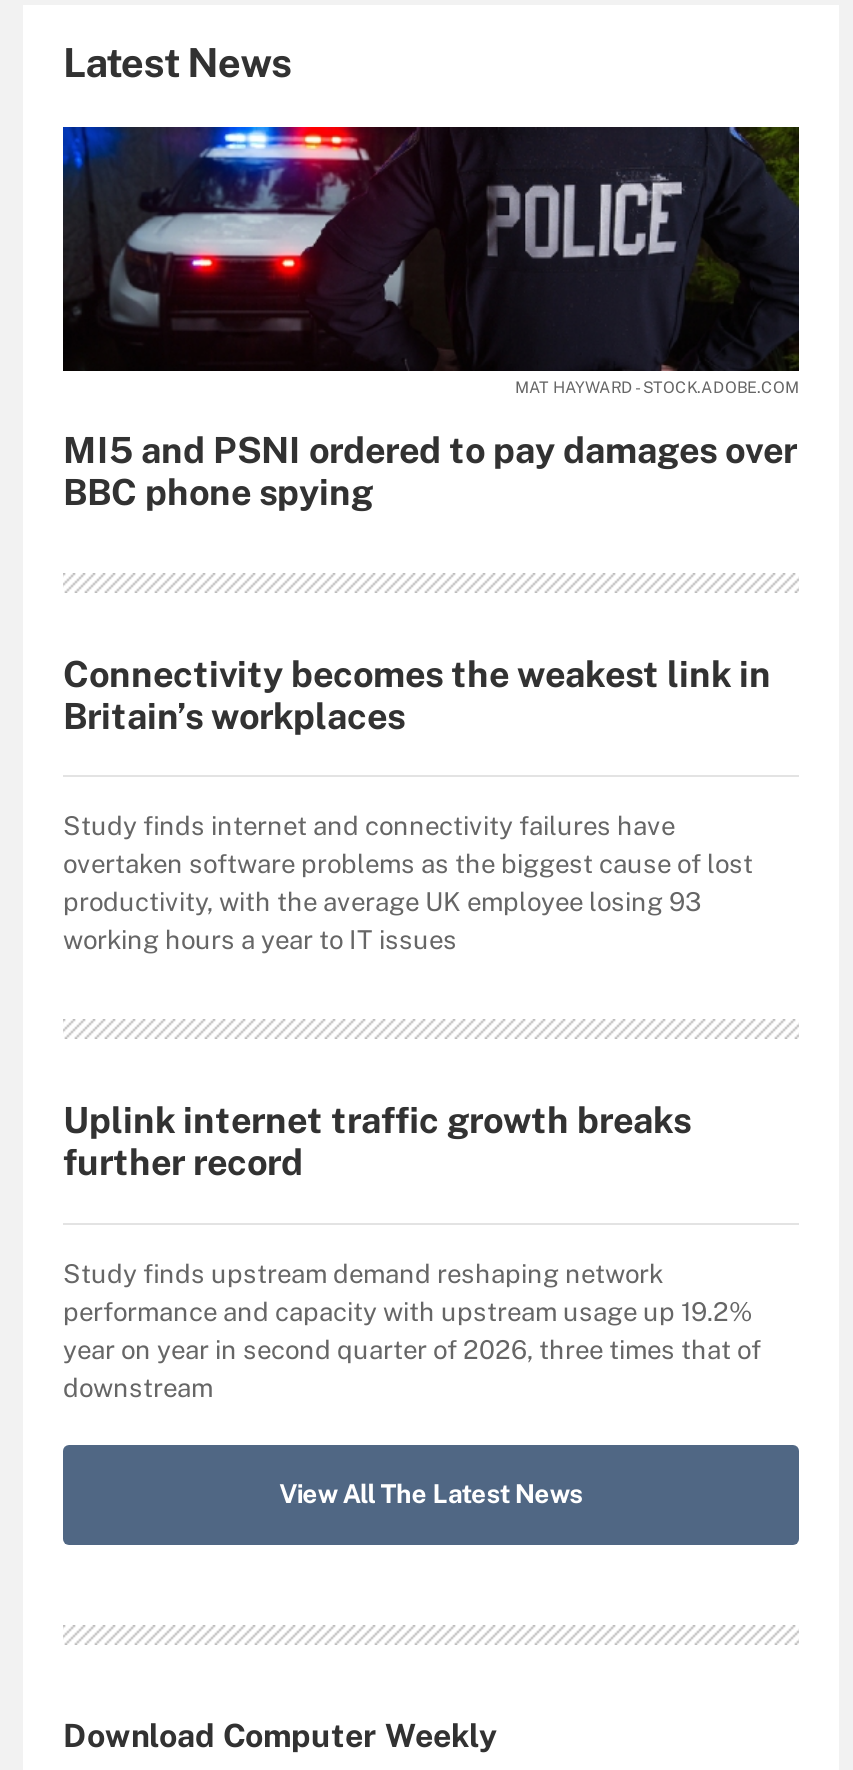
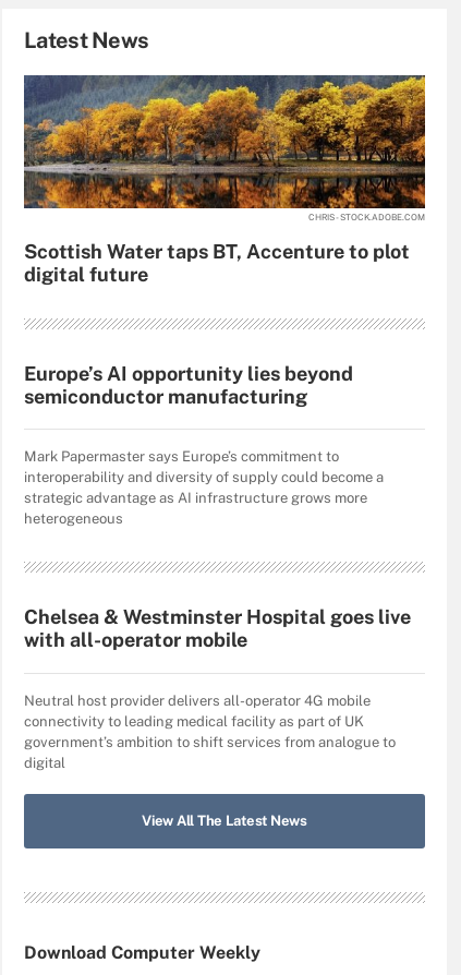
[61,125,801,397] [image] | MAT HAYWARD - STOCK.ADOBE.COM -> [23,74,426,222] [image] | CHRIS - STOCK.ADOBE.COM
[63,429,797,513] MI5 and PSNI ordered to pay damages over | BBC phone spying -> [24,240,410,286] Scottish Water taps BT, Accenture to plot | digital future
[63,653,771,737] Connectivity becomes the weakest link in | Britain’s workplaces -> [24,362,353,408] Europe’s AI opportunity lies beyond | semiconductor manufacturing
[63,812,753,956] Study finds internet and connectivity failures have | overtaken software problems as the biggest cause of lost | productivity, with the average UK employee losing 93 | working hours a year to IT issues -> [24,449,384,527] Mark Papermaster says Europe’s commitment to | interoperability and diversity of supply could become a | strategic advantage as AI infrastructure grows more | heterogeneous
[63,1100,691,1184] Uplink internet traffic growth breaks | further record -> [24,606,411,652] Chelsea & Westminster Hospital goes live | with all-operator mobile
[63,1259,761,1403] Study finds upstream demand reshaping network | performance and capacity with upstream usage up 19.2% | year on year in second quarter of 2026, three times that of | downstream -> [24,692,396,771] Neutral host provider delivers all-operator 4G mobile | connectivity to leading medical facility as part of UK | government’s ambition to shift services from analogue to | digital

